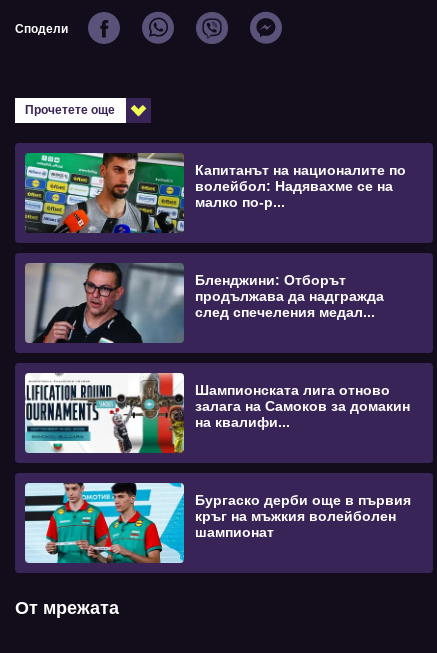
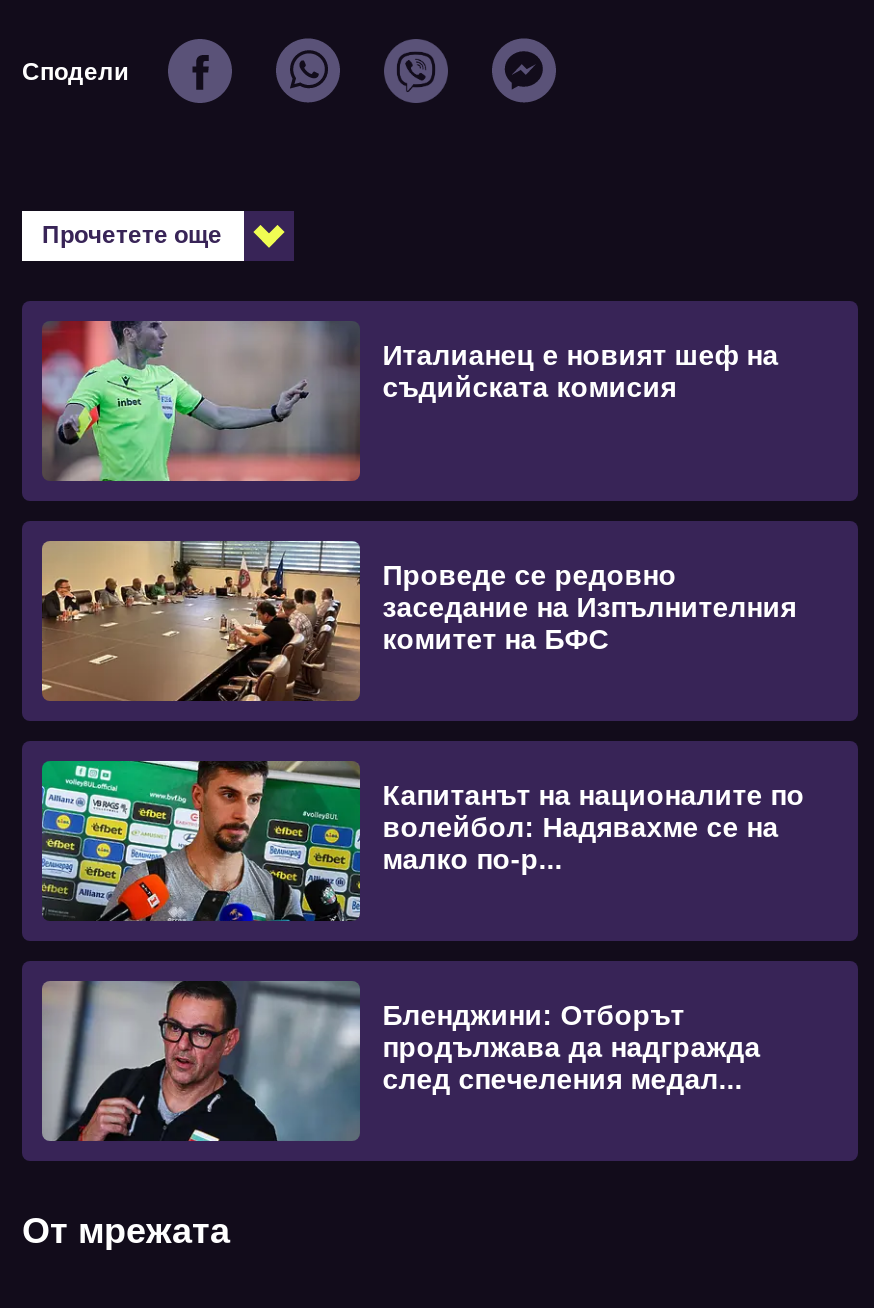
none -> [40,319,778,483] [image] | Италианец е новият шеф на | съдийската комисия
none -> [42,539,796,703] [image] | Проведе се редовно | заседание на Изпълнителния | комитет на БФС
moved [23,152,406,320] -> [38,759,804,1095]: [image] | Капитанът на националите по | волейбол: Надявахме се на | малко по-р... | Бленджини: Отборът | продължава да надгражда | след спечеления медал...
[24,372,410,454] [image] | Шампионската лига отново | залага на Самоков за домакин | на квалифи... -> none
[24,482,411,564] [image] | Бургаско дерби още в първия | кръг на мъжкия волейболен | шампионат -> none

